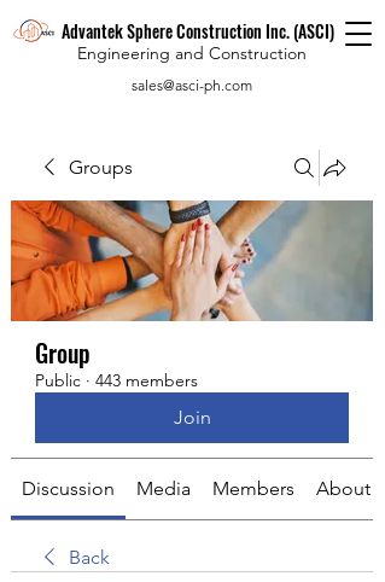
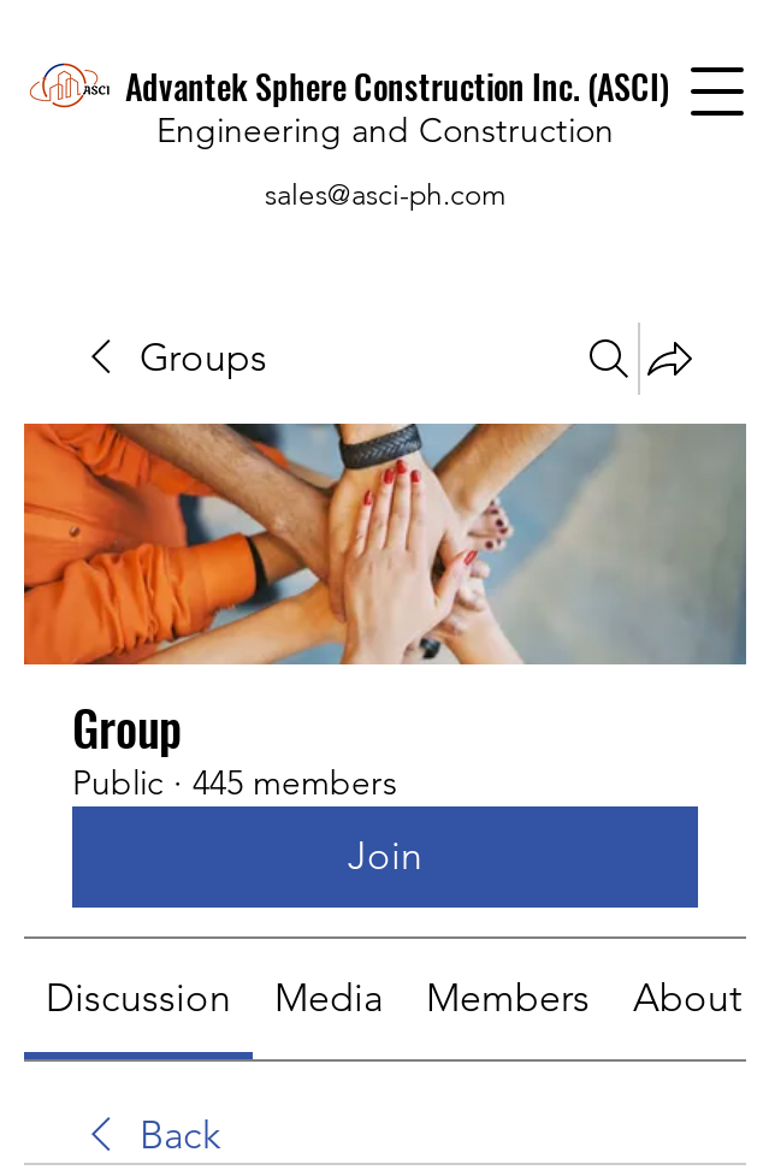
[35,369,198,391] Public · 443 members -> [72,761,397,804] Public · 445 members

